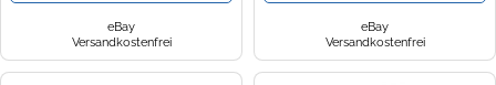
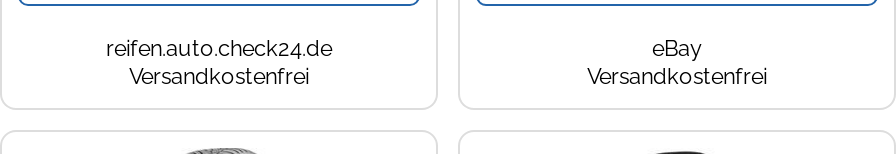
[107,20,135,34] eBay -> [106,36,332,62] reifen.auto.check24.de

